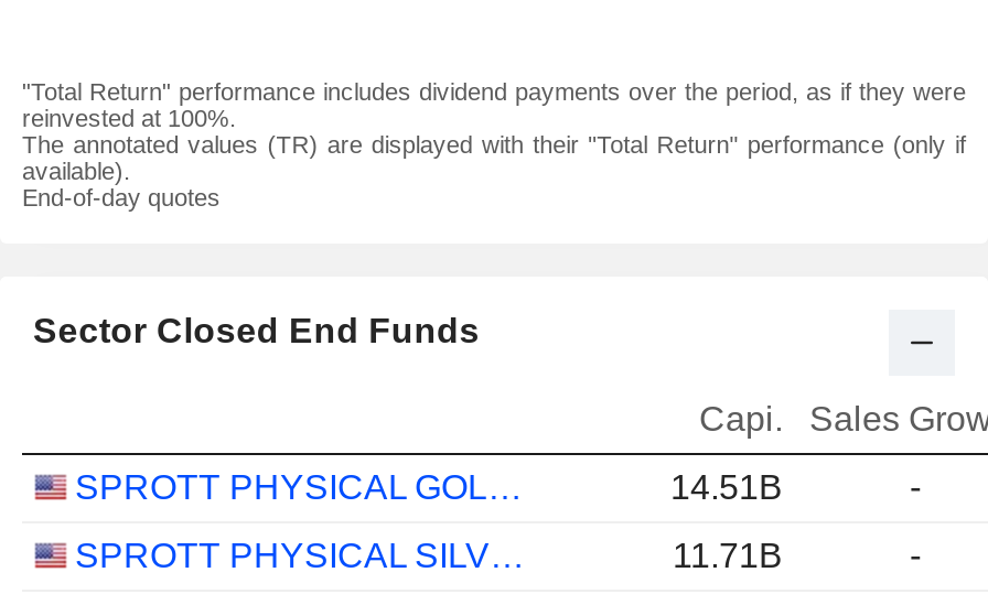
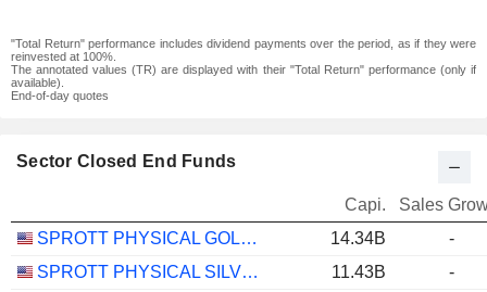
[670,468,783,506] 14.51B -> [330,229,386,247] 14.34B
[673,537,783,574] 11.71B -> [332,263,386,281] 11.43B

